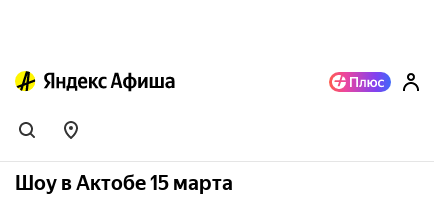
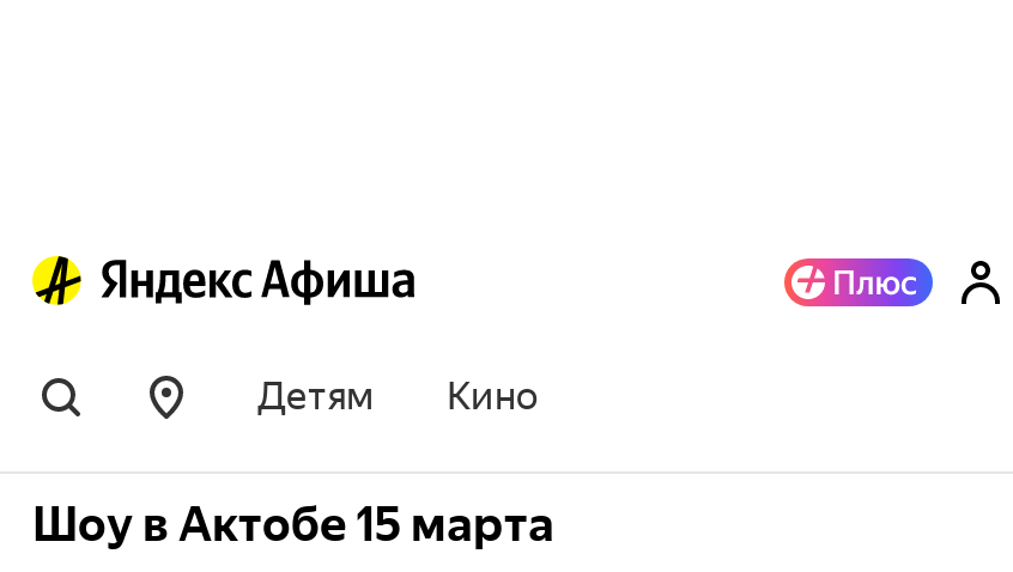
none -> [257,373,538,419] Детям | Кино

